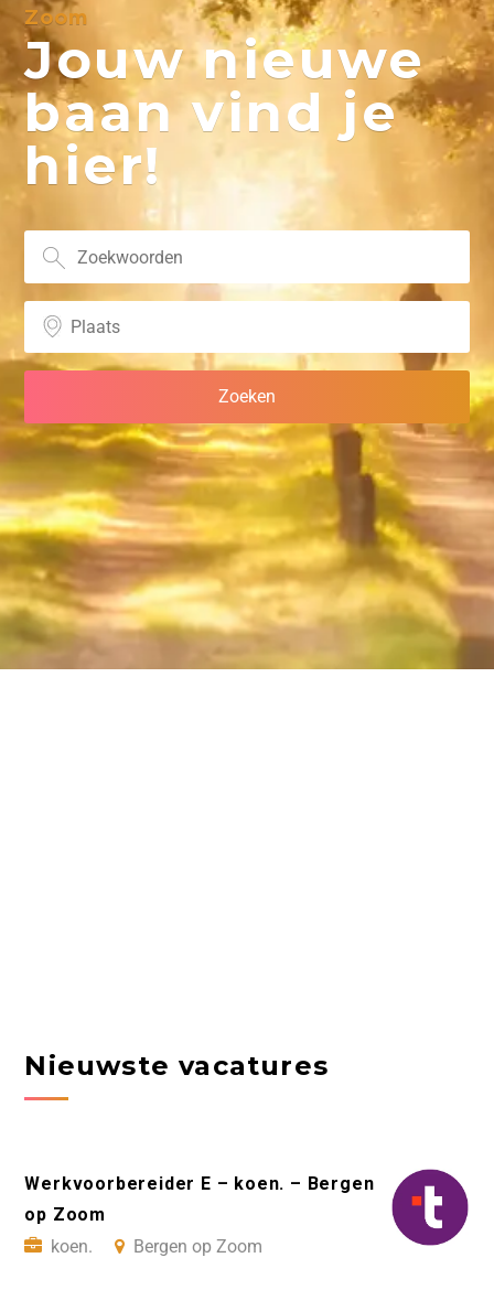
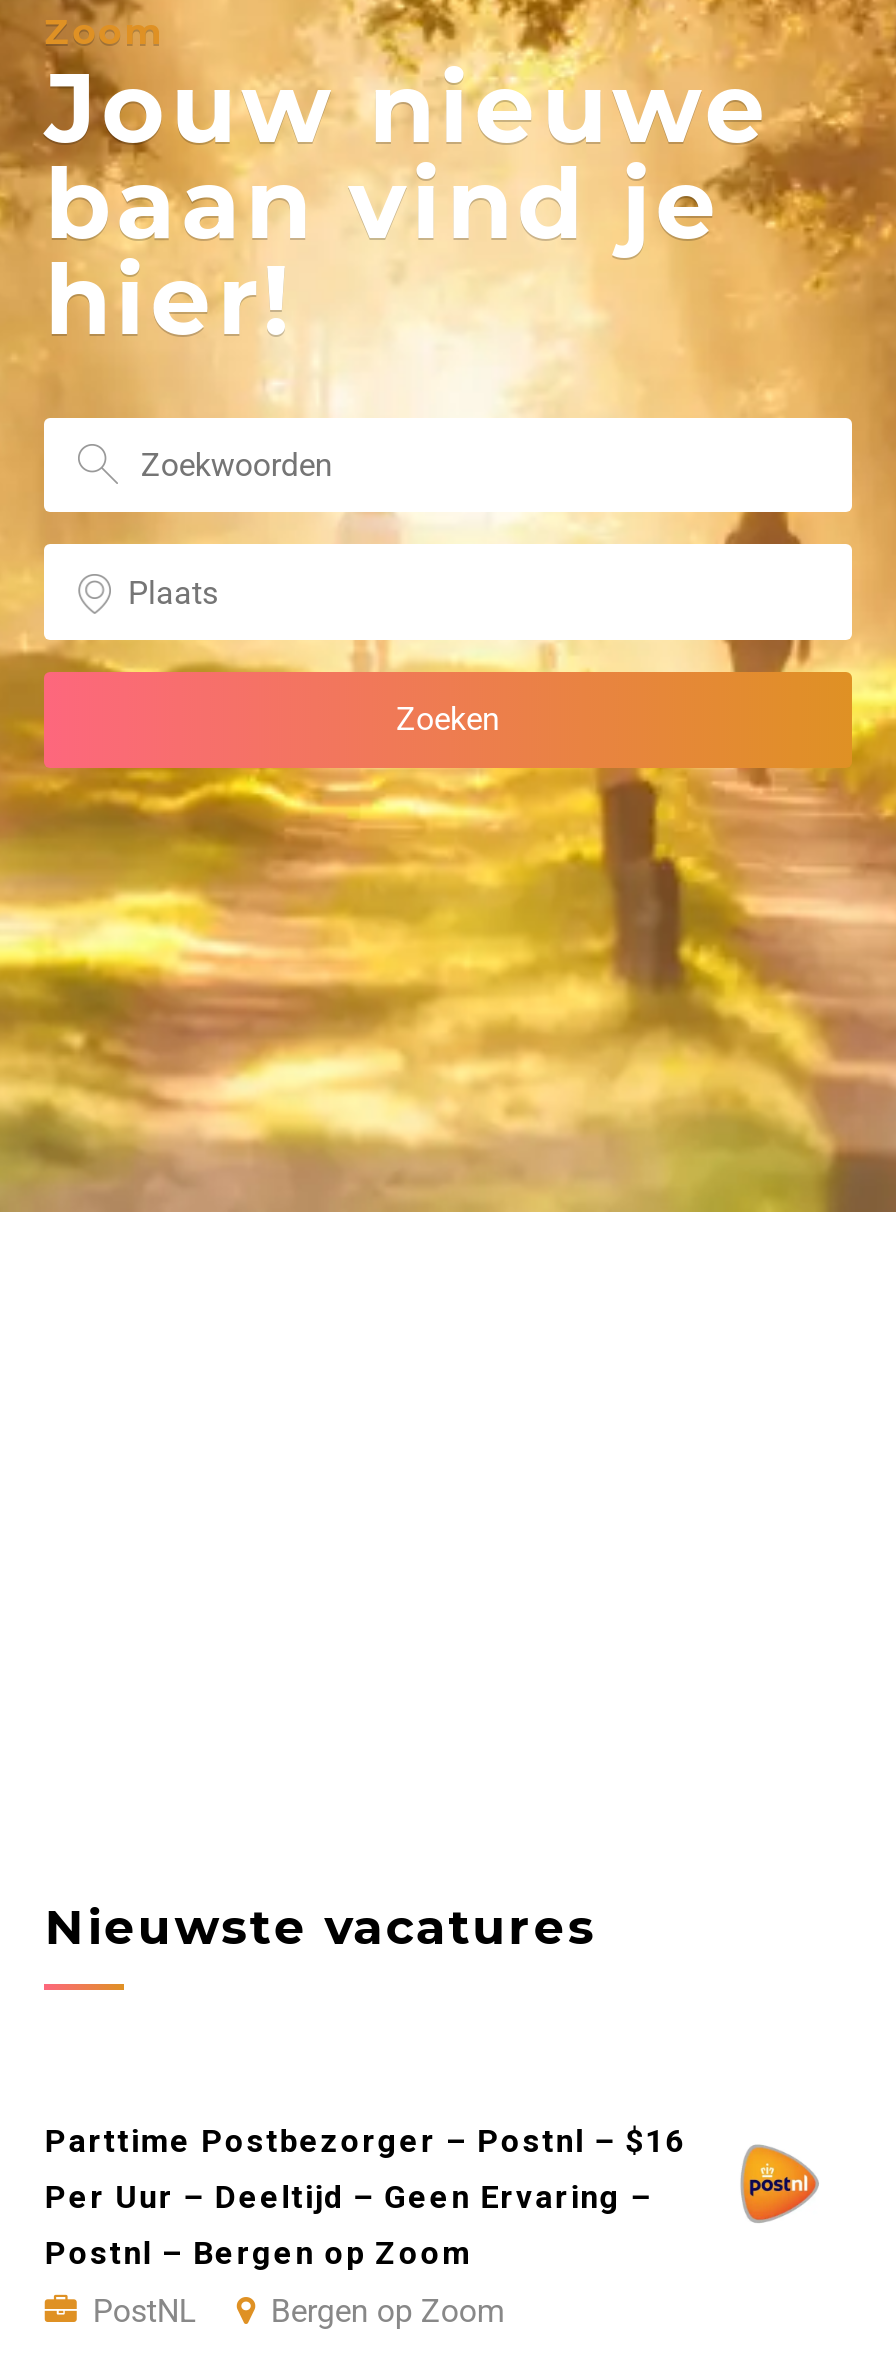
[25,1168,470,1257] [image] | Werkvoorbereider E – koen. – Bergen | op Zoom | koen. -> [45,2123,842,2331] [image] | Parttime Postbezorger – Postnl – $16 | Per Uur – Deeltijd – Geen Ervaring – | Postnl – Bergen op Zoom | PostNL

